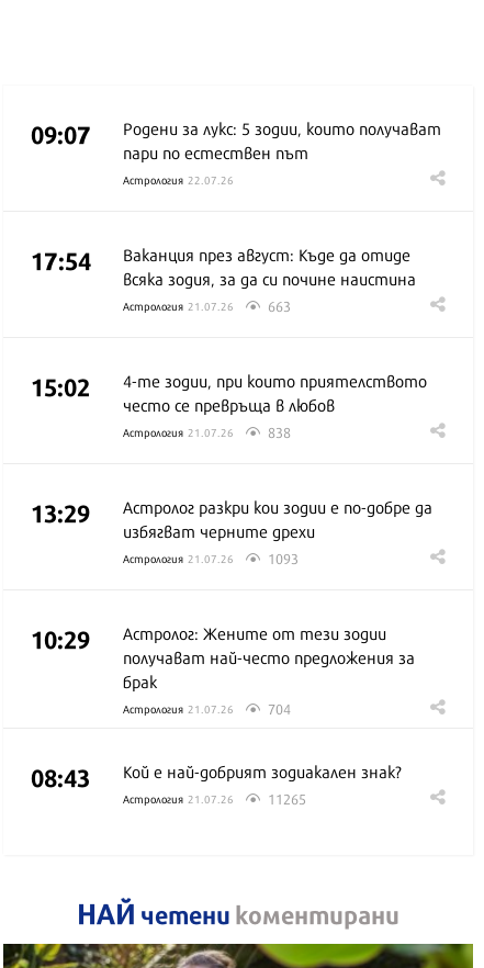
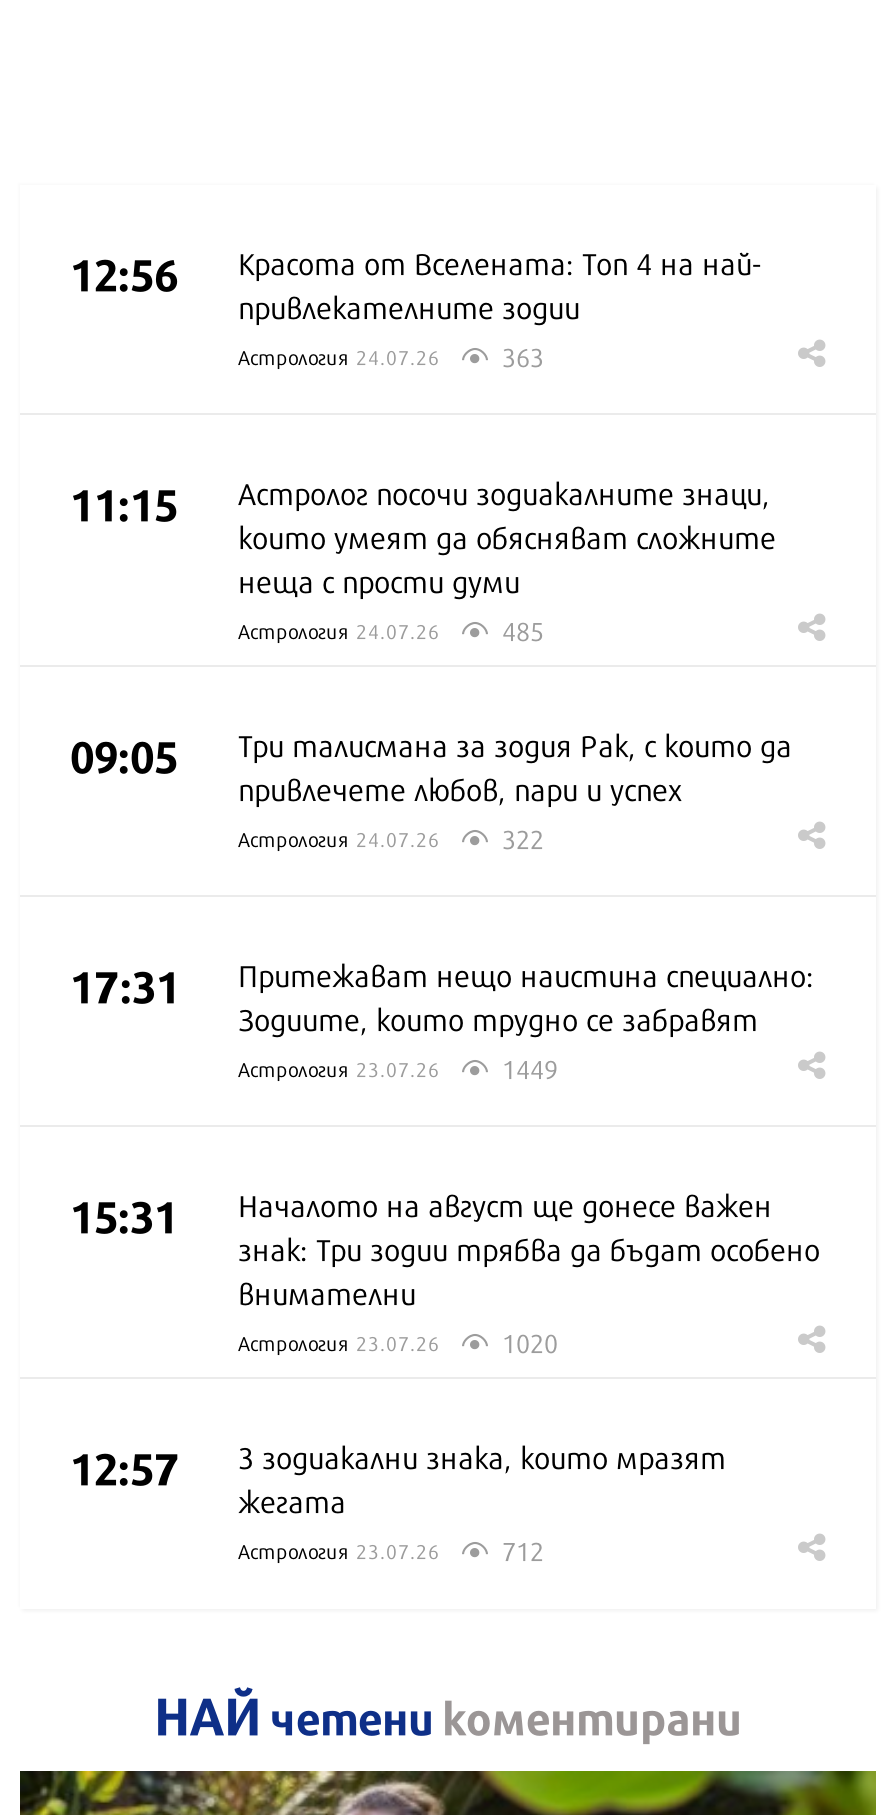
[31,113,441,187] 09:07 | Родени за лукс: 5 зодии, които получават | пари по естествен път | Астрология 22.07.26 -> [70,235,762,375] 12:56 | Красота от Вселената: Топ 4 на най- | привлекателните зодии | Астрология 24.07.26 | 363
[31,239,416,316] 17:54 | Ваканция през август: Къде да отиде | всяка зодия, за да си почине наистина | Астрология 21.07.26 | 663 -> [70,465,776,649] 11:15 | Астролог посочи зодиакалните знаци, | които умеят да обясняват сложните | неща с прости думи | Астрология 24.07.26 | 485
[31,366,427,442] 15:02 | 4-те зодии, при които приятелството | често се превръща в любов | Астрология 21.07.26 | 838 -> [70,717,792,857] 09:05 | Три талисмана за зодия Рак, с които да | привлечете любов, пари и успех | Астрология 24.07.26 | 322
[31,492,432,569] 13:29 | Астролог разкри кои зодии е по-добре да | избягват черните дрехи | Астрология 21.07.26 | 1093 -> [70,947,814,1087] 17:31 | Притежават нещо наистина специално: | Зодиите, които трудно се забравят | Астрология 23.07.26 | 1449
[31,618,415,719] 10:29 | Астролог: Жените от тези зодии | получават най-често предложения за | брак | Астрология 21.07.26 | 704 -> [70,1177,820,1361] 15:31 | Началото на август ще донесе важен | знак: Три зодии трябва да бъдат особено | внимателни | Астрология 23.07.26 | 1020
[31,756,402,809] 08:43 | Кой е най-добрият зодиакален знак? | Астрология 21.07.26 | 11265 -> [70,1429,726,1569] 12:57 | 3 зодиакални знака, които мразят | жегата | Астрология 23.07.26 | 712

